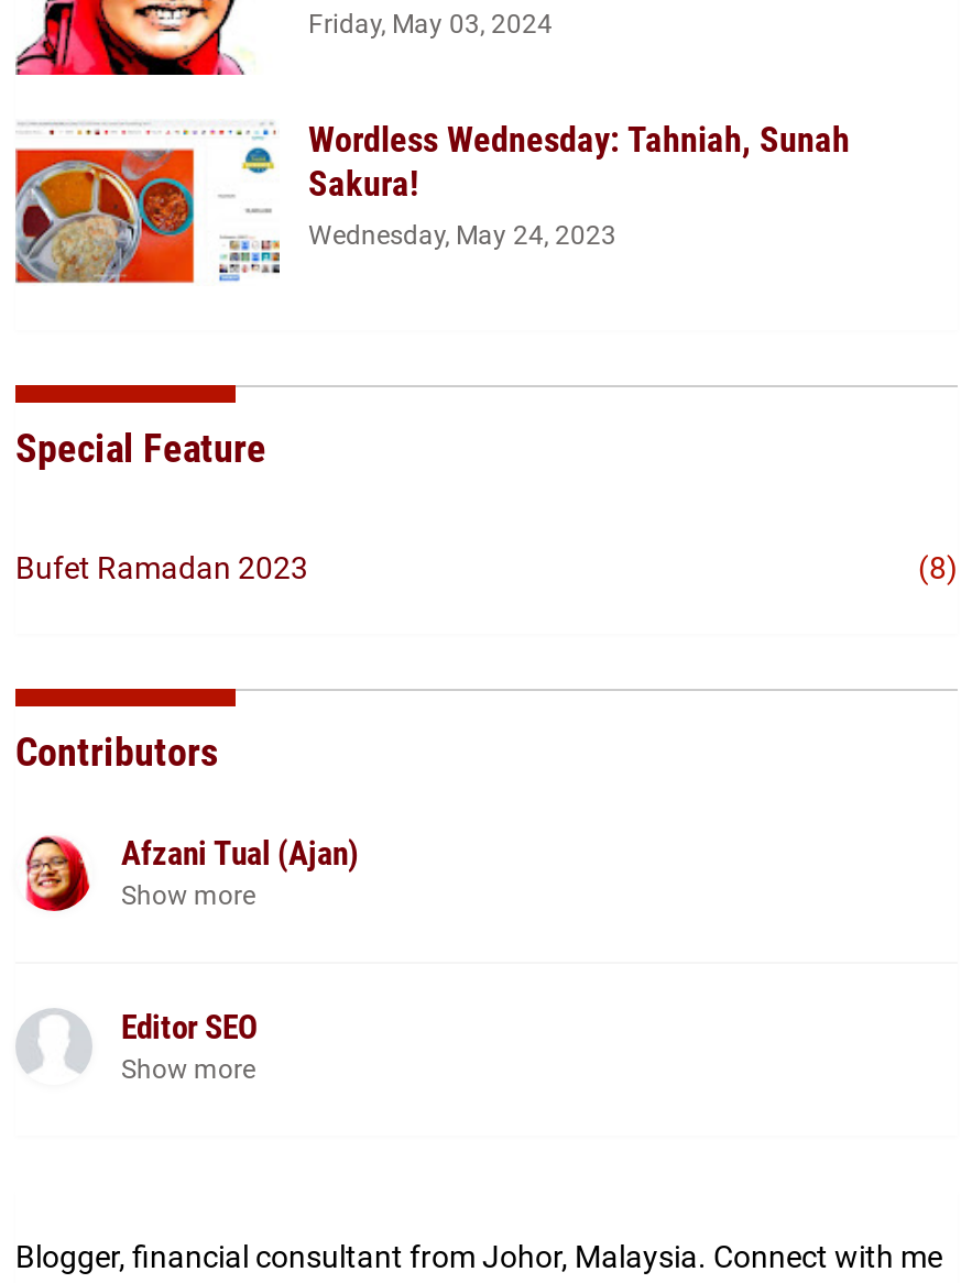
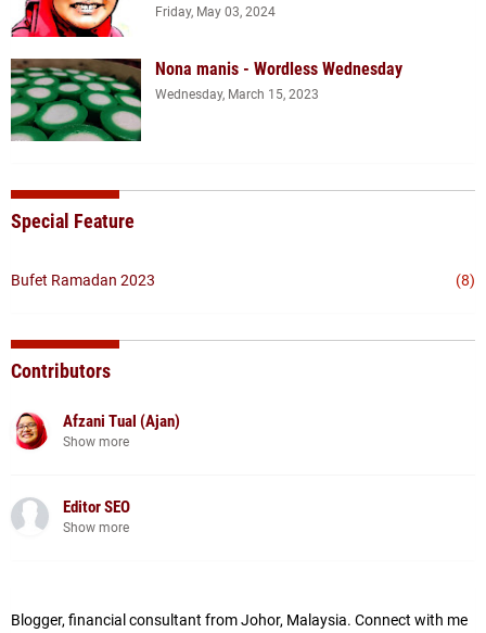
[13,119,850,286] [image] | Wordless Wednesday: Tahniah, Sunah | Sakura! | Wednesday, May 24, 2023 -> [10,58,402,142] [image] | Nona manis - Wordless Wednesday | Wednesday, March 15, 2023

